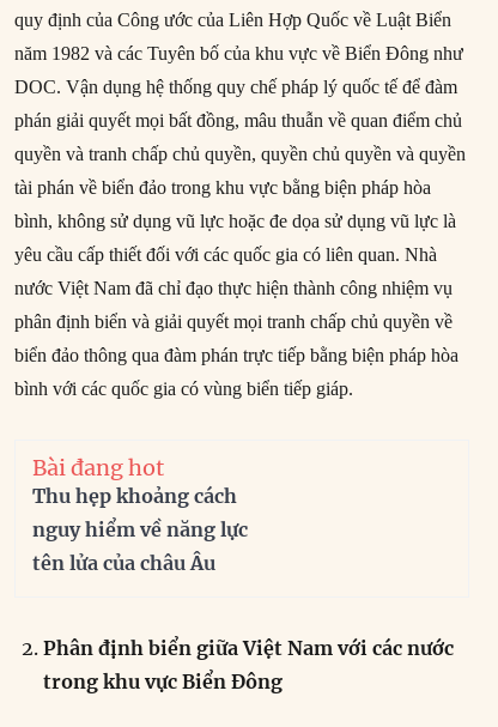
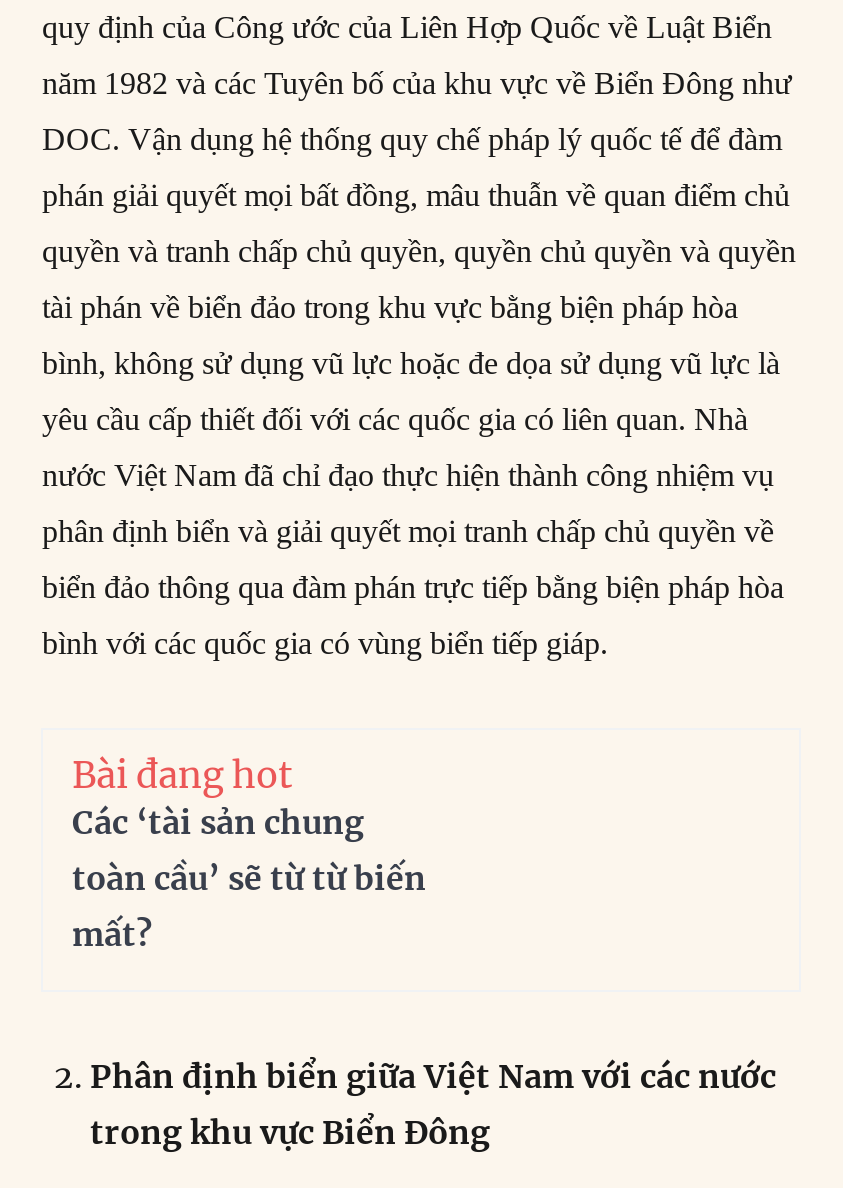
[33,484,248,575] Thu hẹp khoảng cách | nguy hiểm về năng lực | tên lửa của châu Âu -> [72,802,426,954] Các ‘tài sản chung | toàn cầu’ sẽ từ từ biến | mất?

